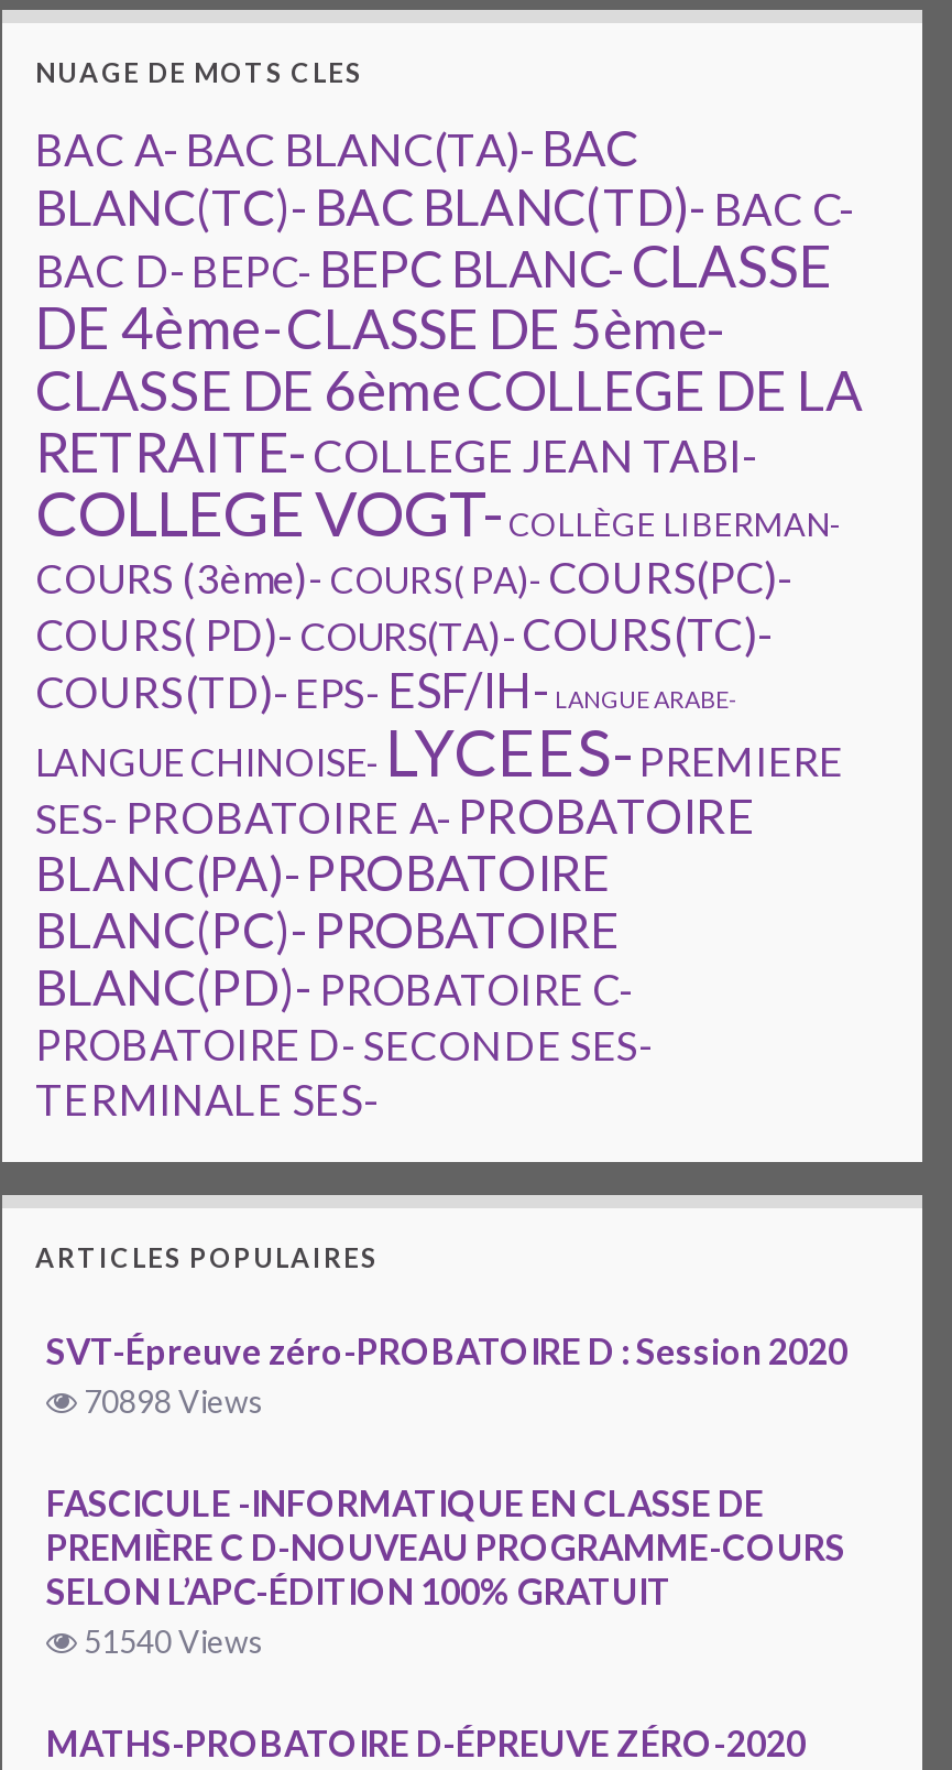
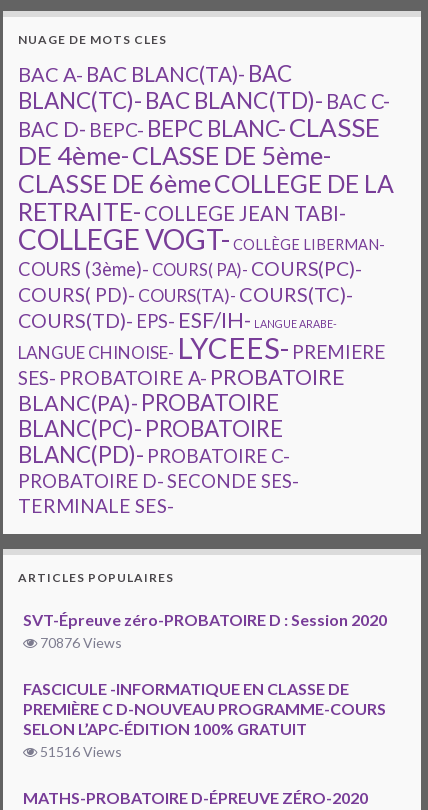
[77,1383,264,1421] 70898 Views -> [37,634,122,651] 70876 Views
[77,1623,264,1661] 51540 Views -> [37,743,122,760] 51516 Views

